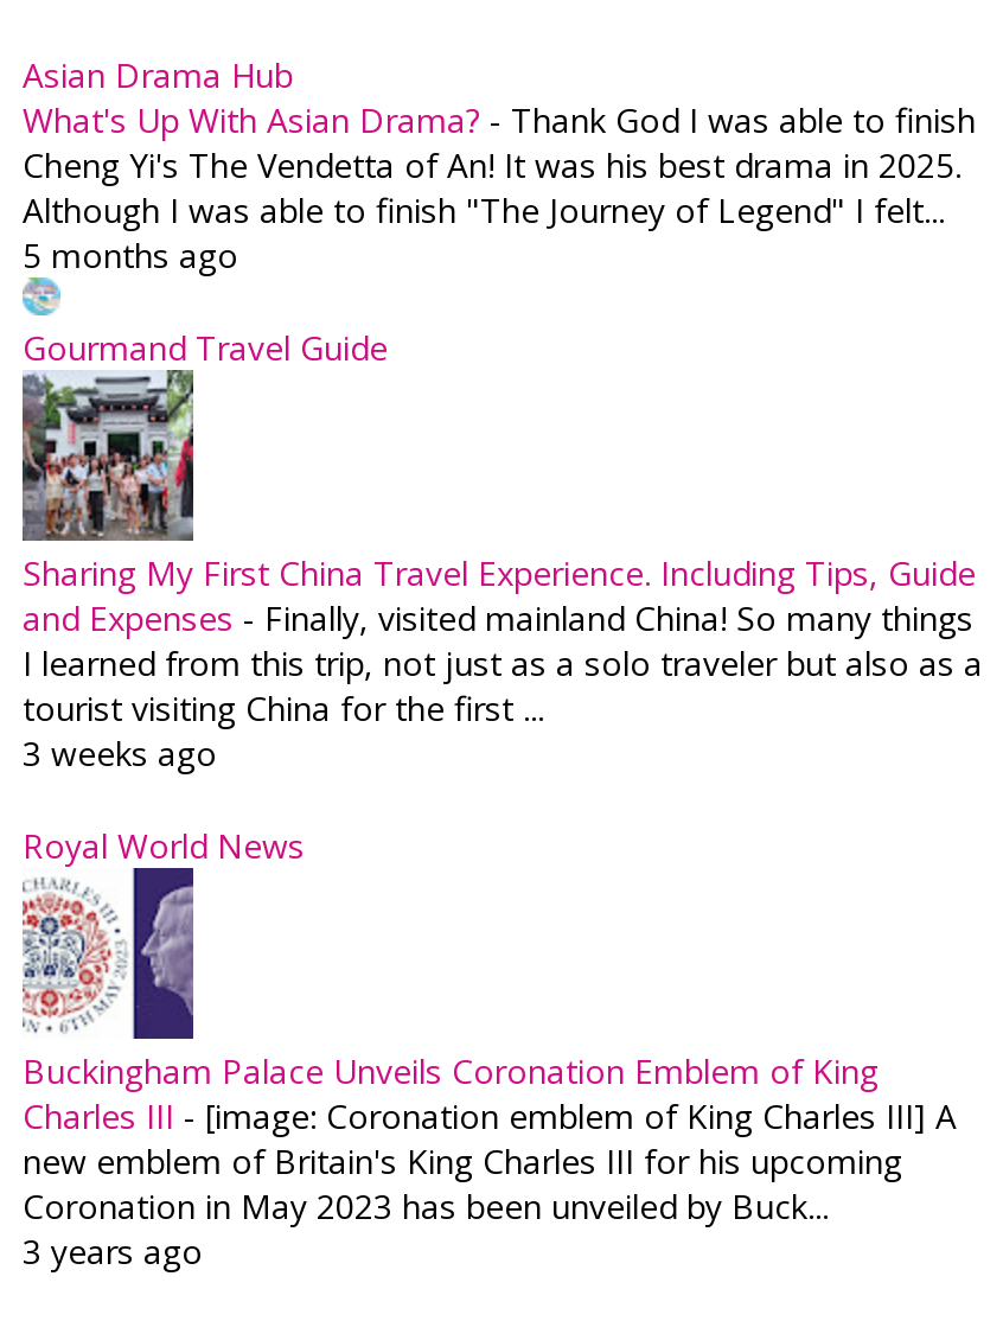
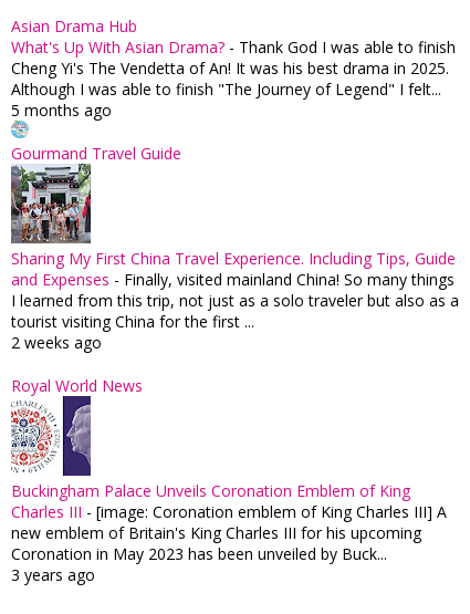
[23,730,217,776] 3 weeks ago -> [11,332,102,353] 2 weeks ago

